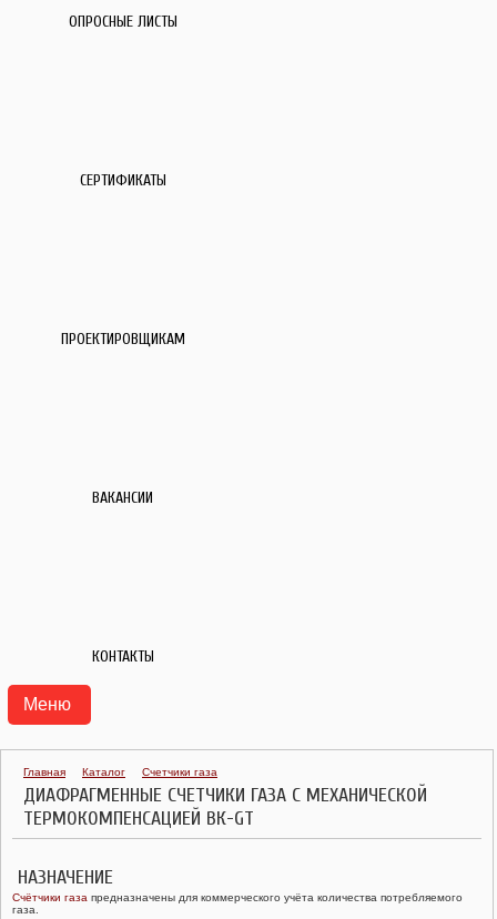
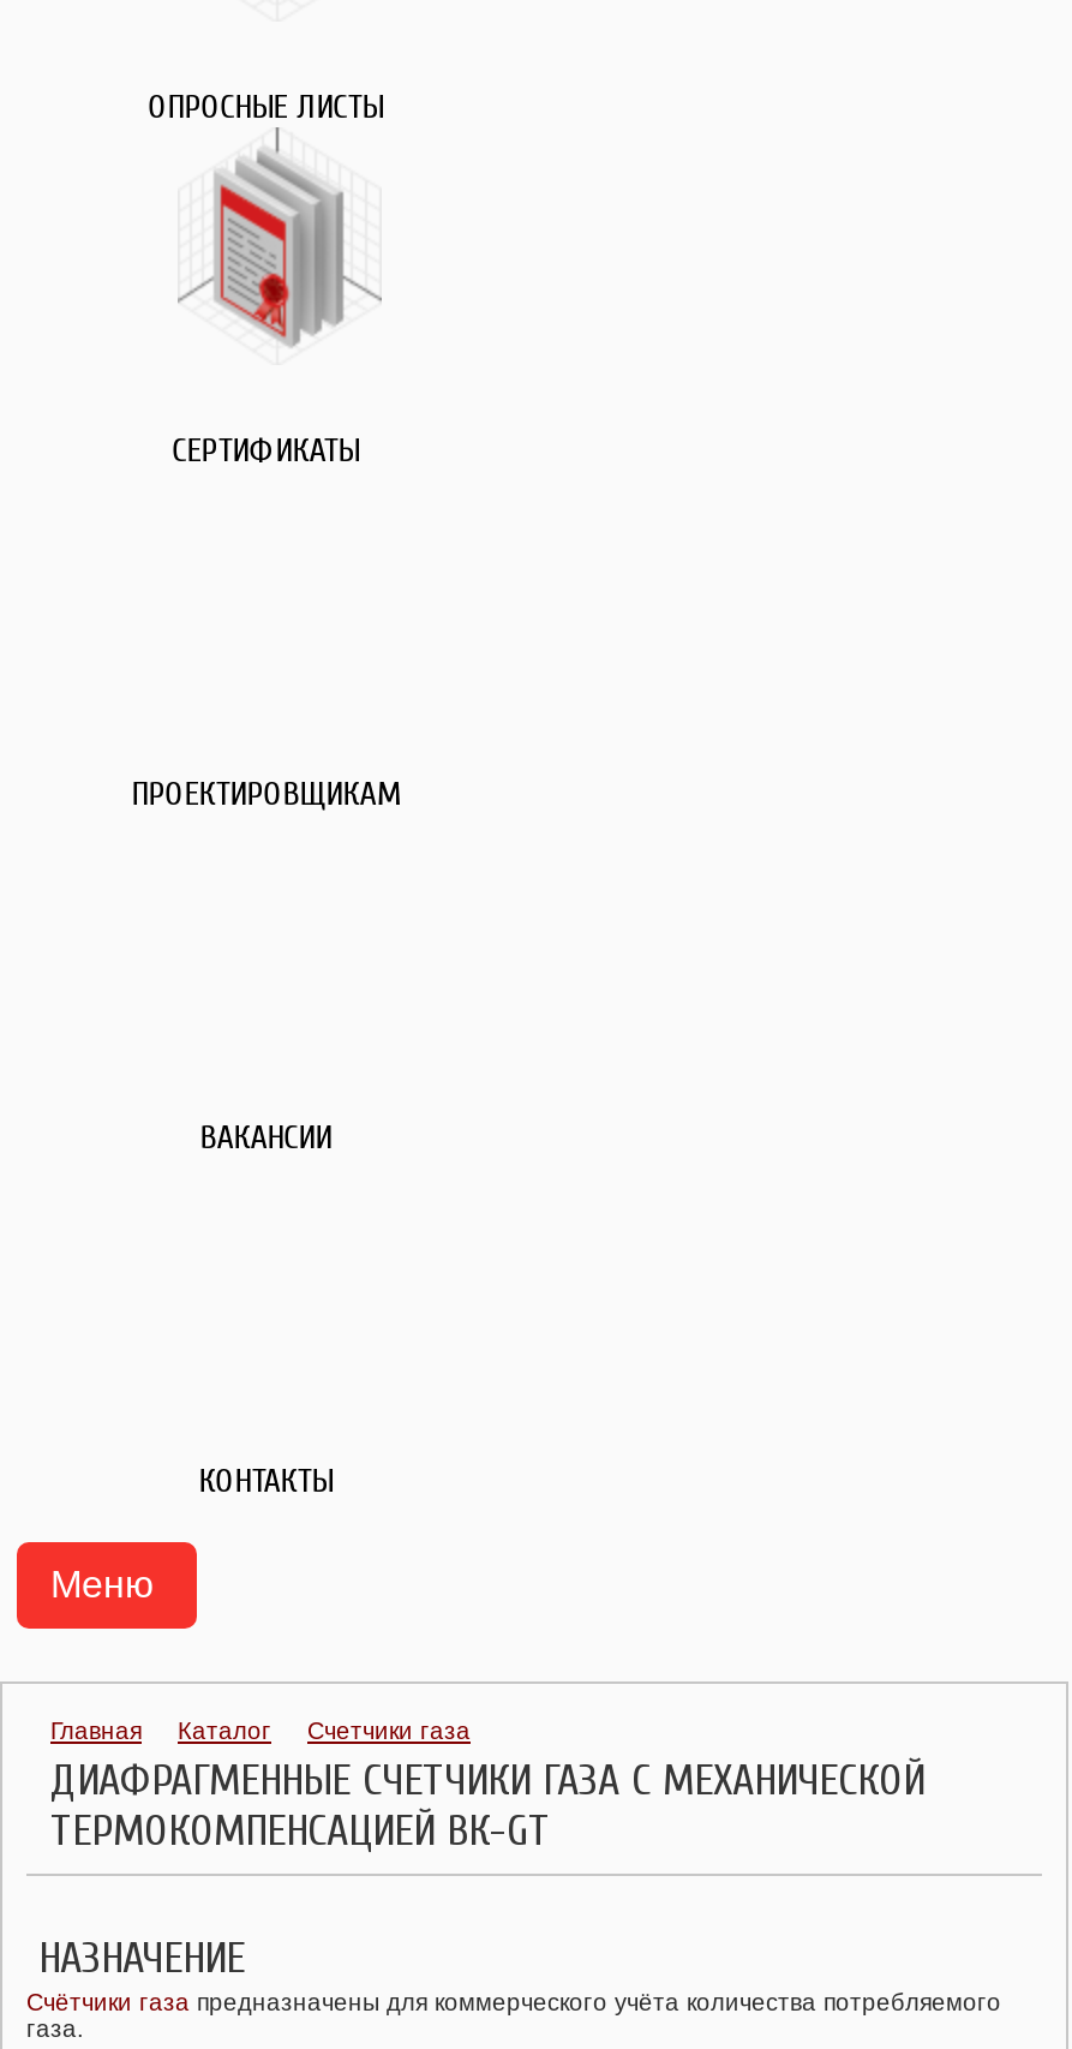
none -> [178,135,382,348] [image]

